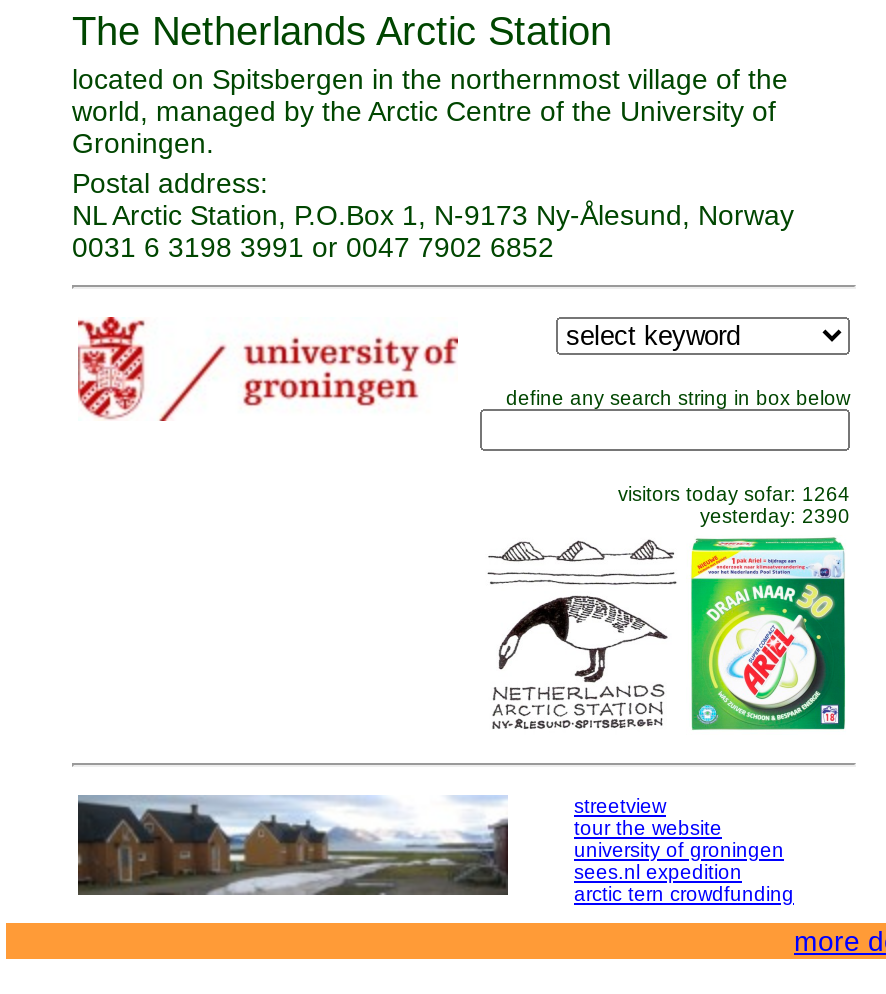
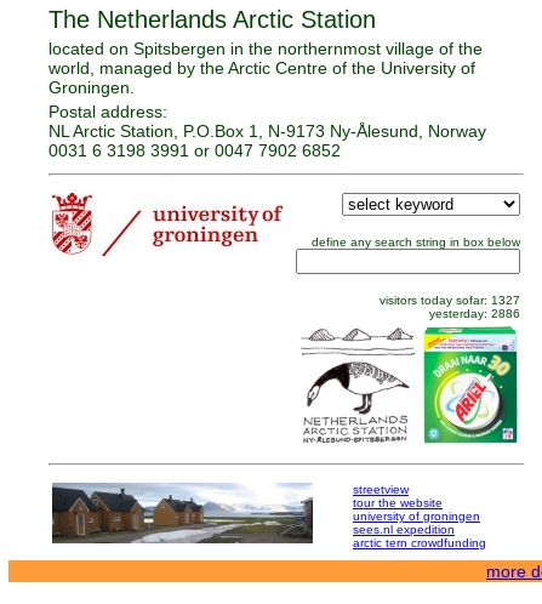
[618,483,850,505] visitors today sofar: 1264 -> [380,294,520,307] visitors today sofar: 1327
[700,505,850,527] yesterday: 2390 -> [429,307,520,320] yesterday: 2886

